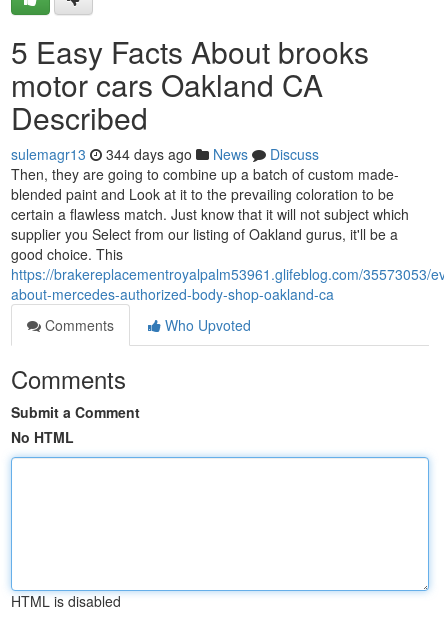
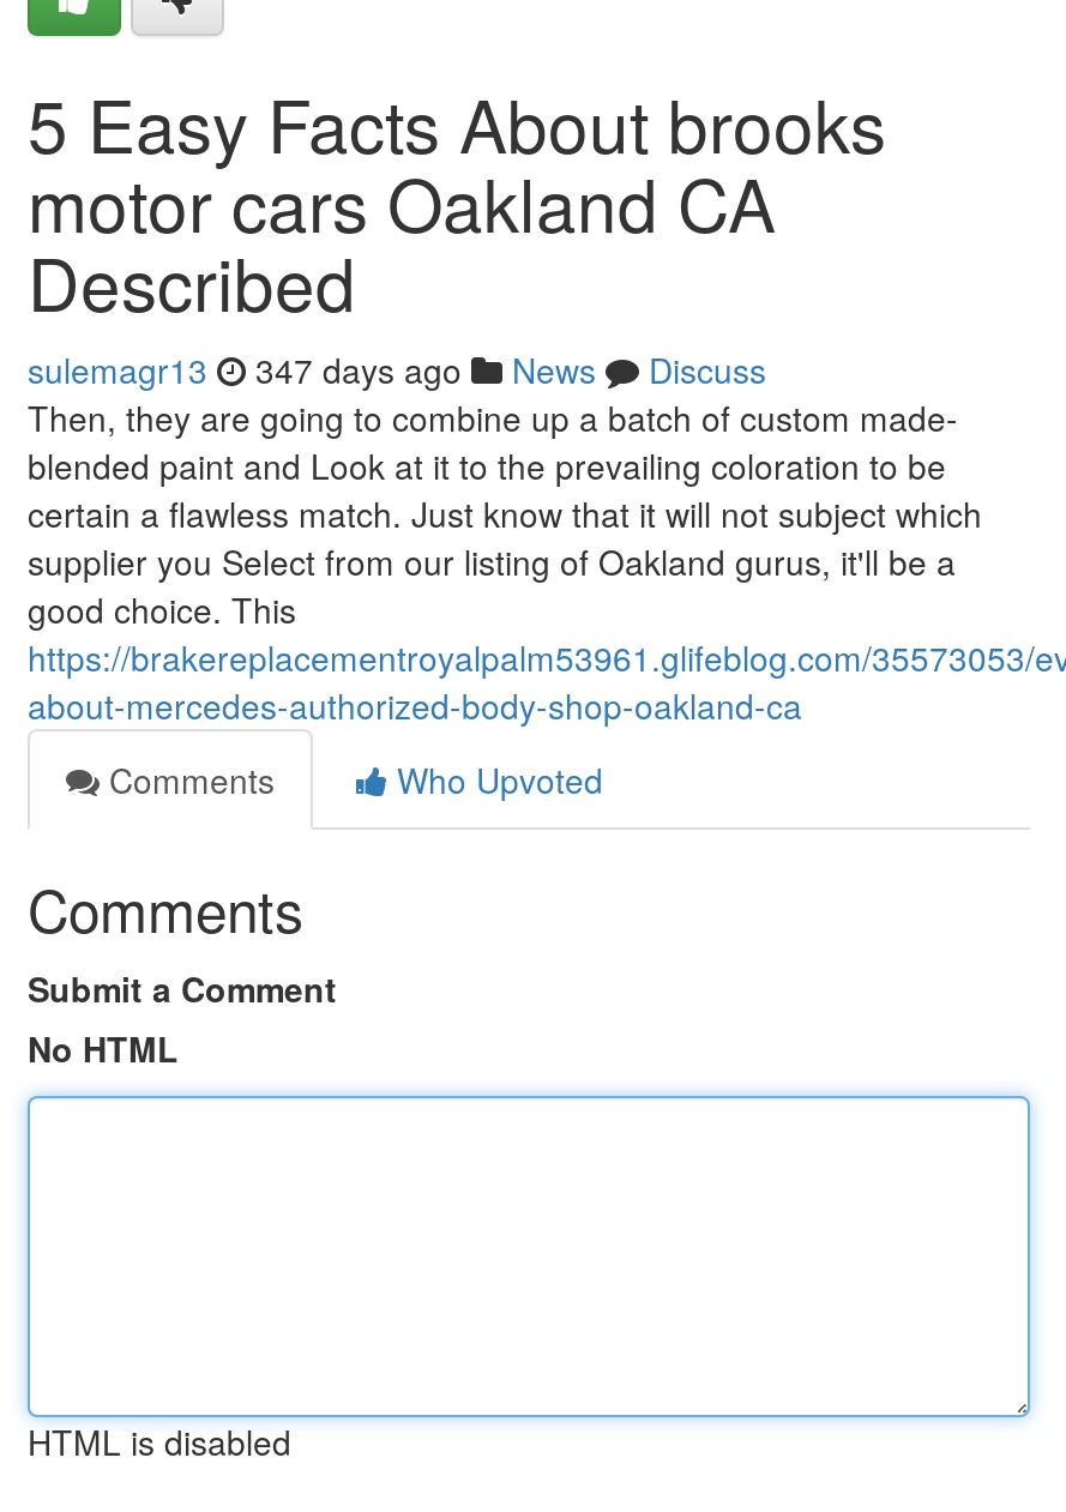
[11,144,319,164] sulemagr13 344 days ago News Discuss -> [28,345,766,393] sulemagr13 347 days ago News Discuss

